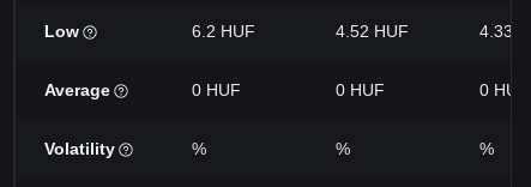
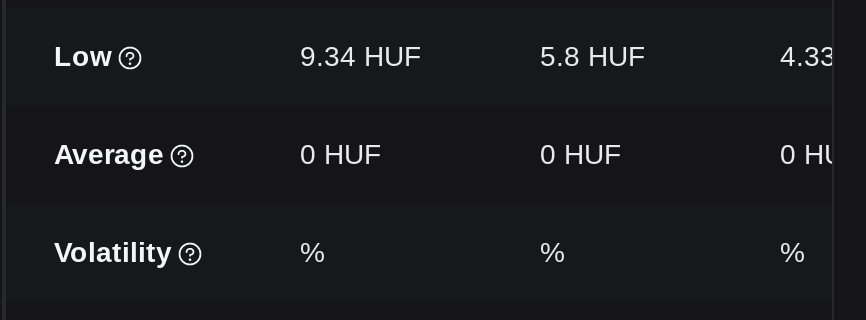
[192,22,255,41] 6.2 HUF -> [300,40,422,72] 9.34 HUF
[336,22,409,41] 4.52 HUF -> [540,40,646,72] 5.8 HUF

